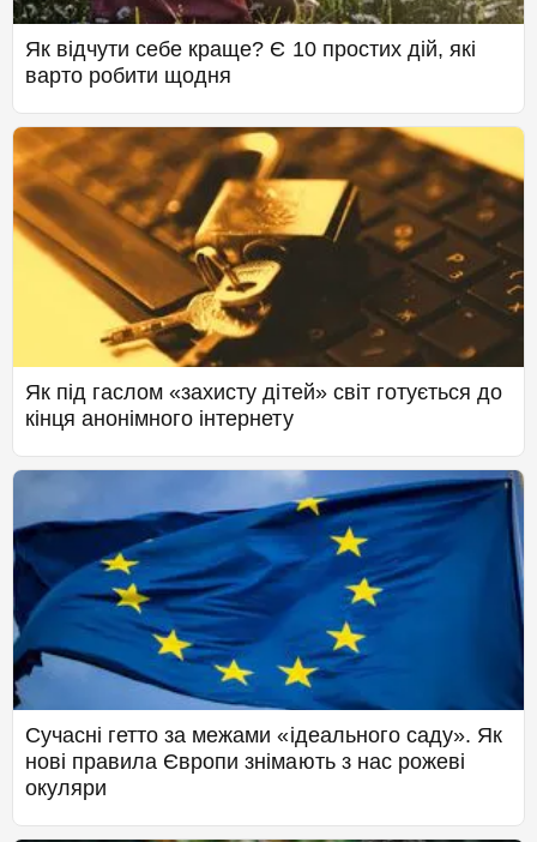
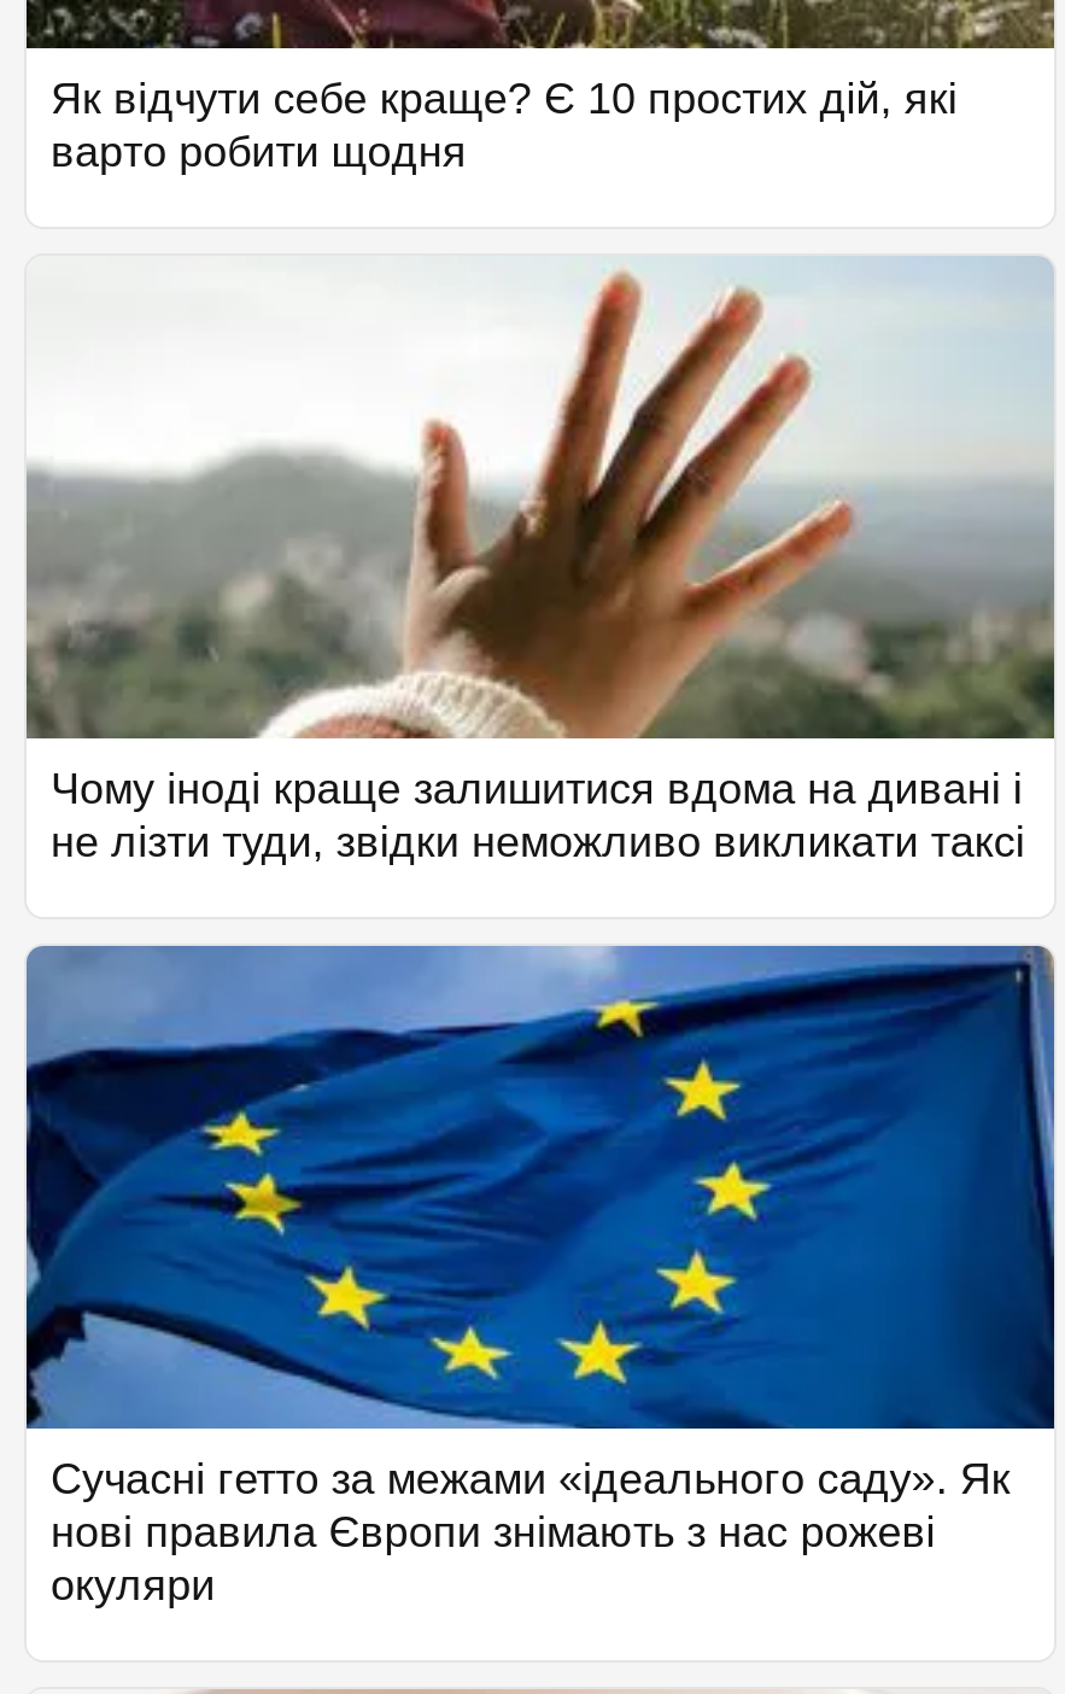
[12,126,525,430] [image] | Як під гаслом «захисту дітей» світ готується до | кінця анонімного інтернету -> [24,256,1054,866] [image] | Чому іноді краще залишитися вдома на дивані і | не лізти туди, звідки неможливо викликати таксі

